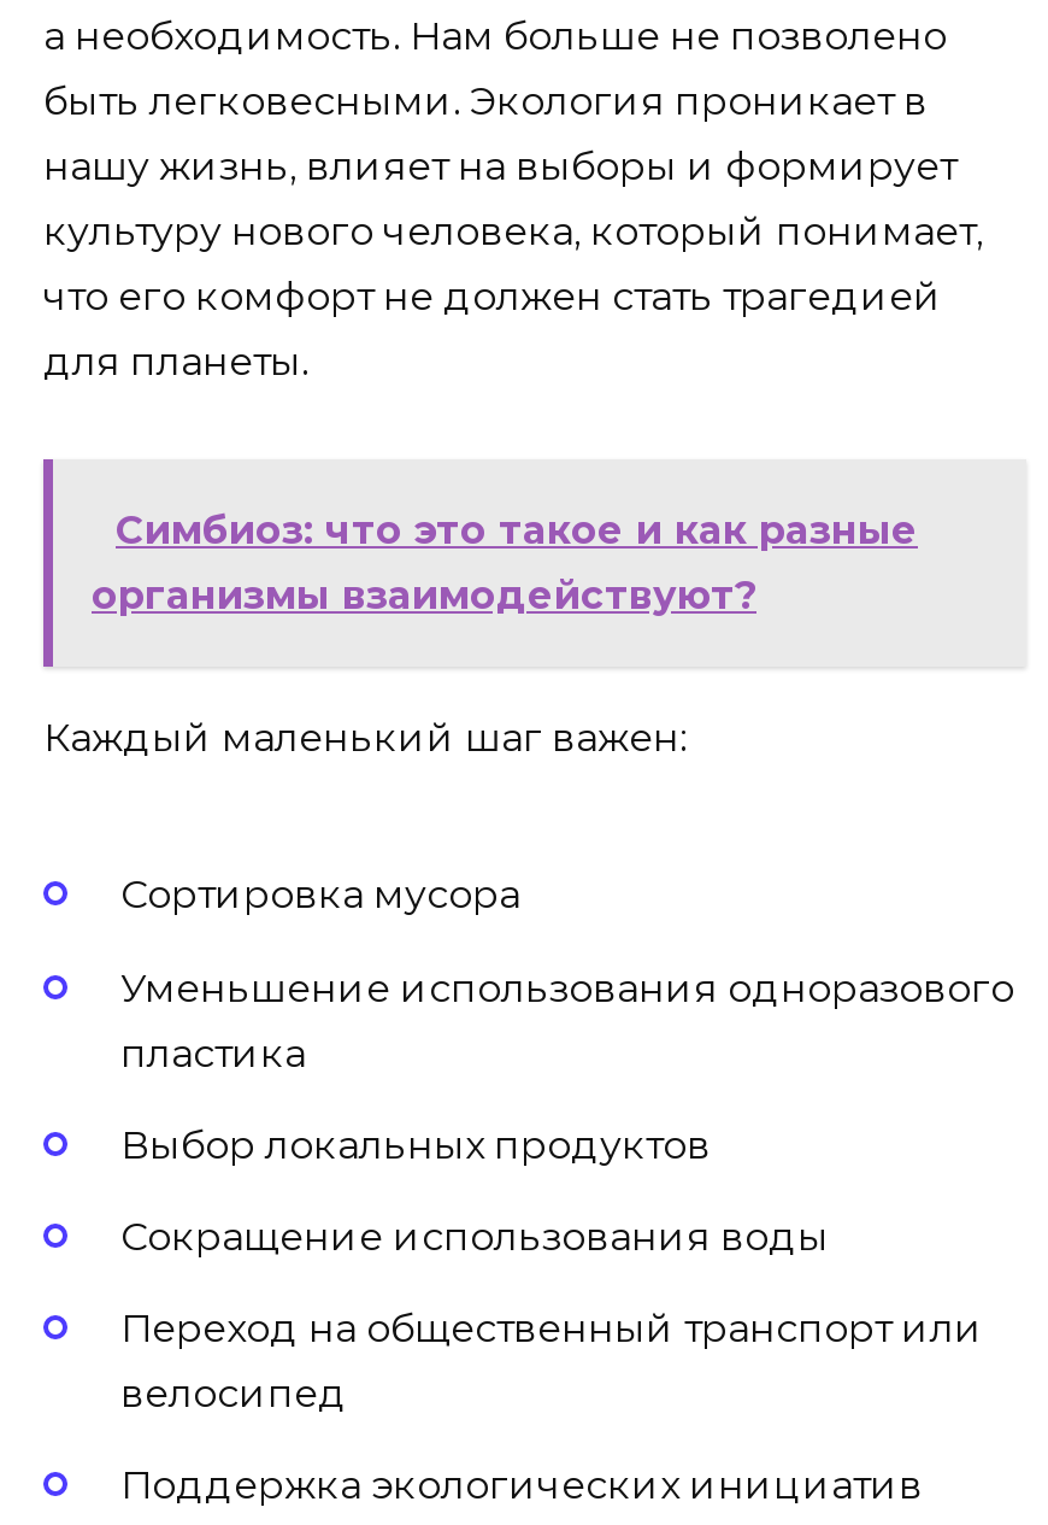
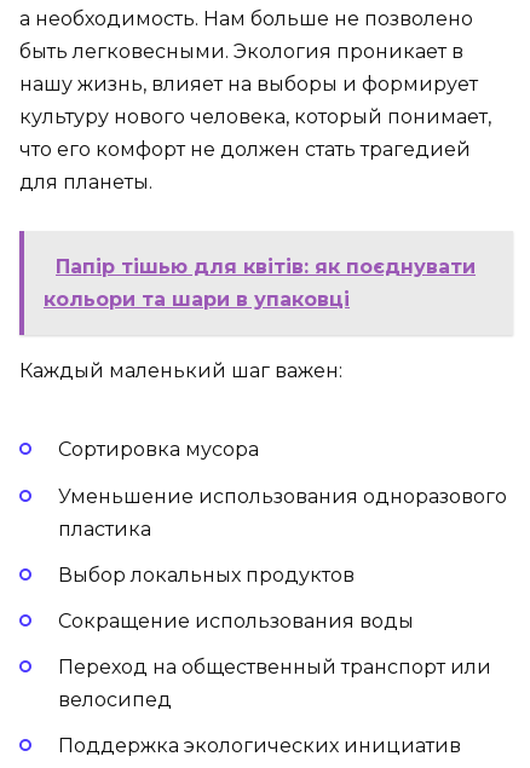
[92,507,918,618] Симбиоз: что это такое и как разные | организмы взаимодействуют? -> [44,255,476,311] Папір тішью для квітів: як поєднувати | кольори та шари в упаковці

